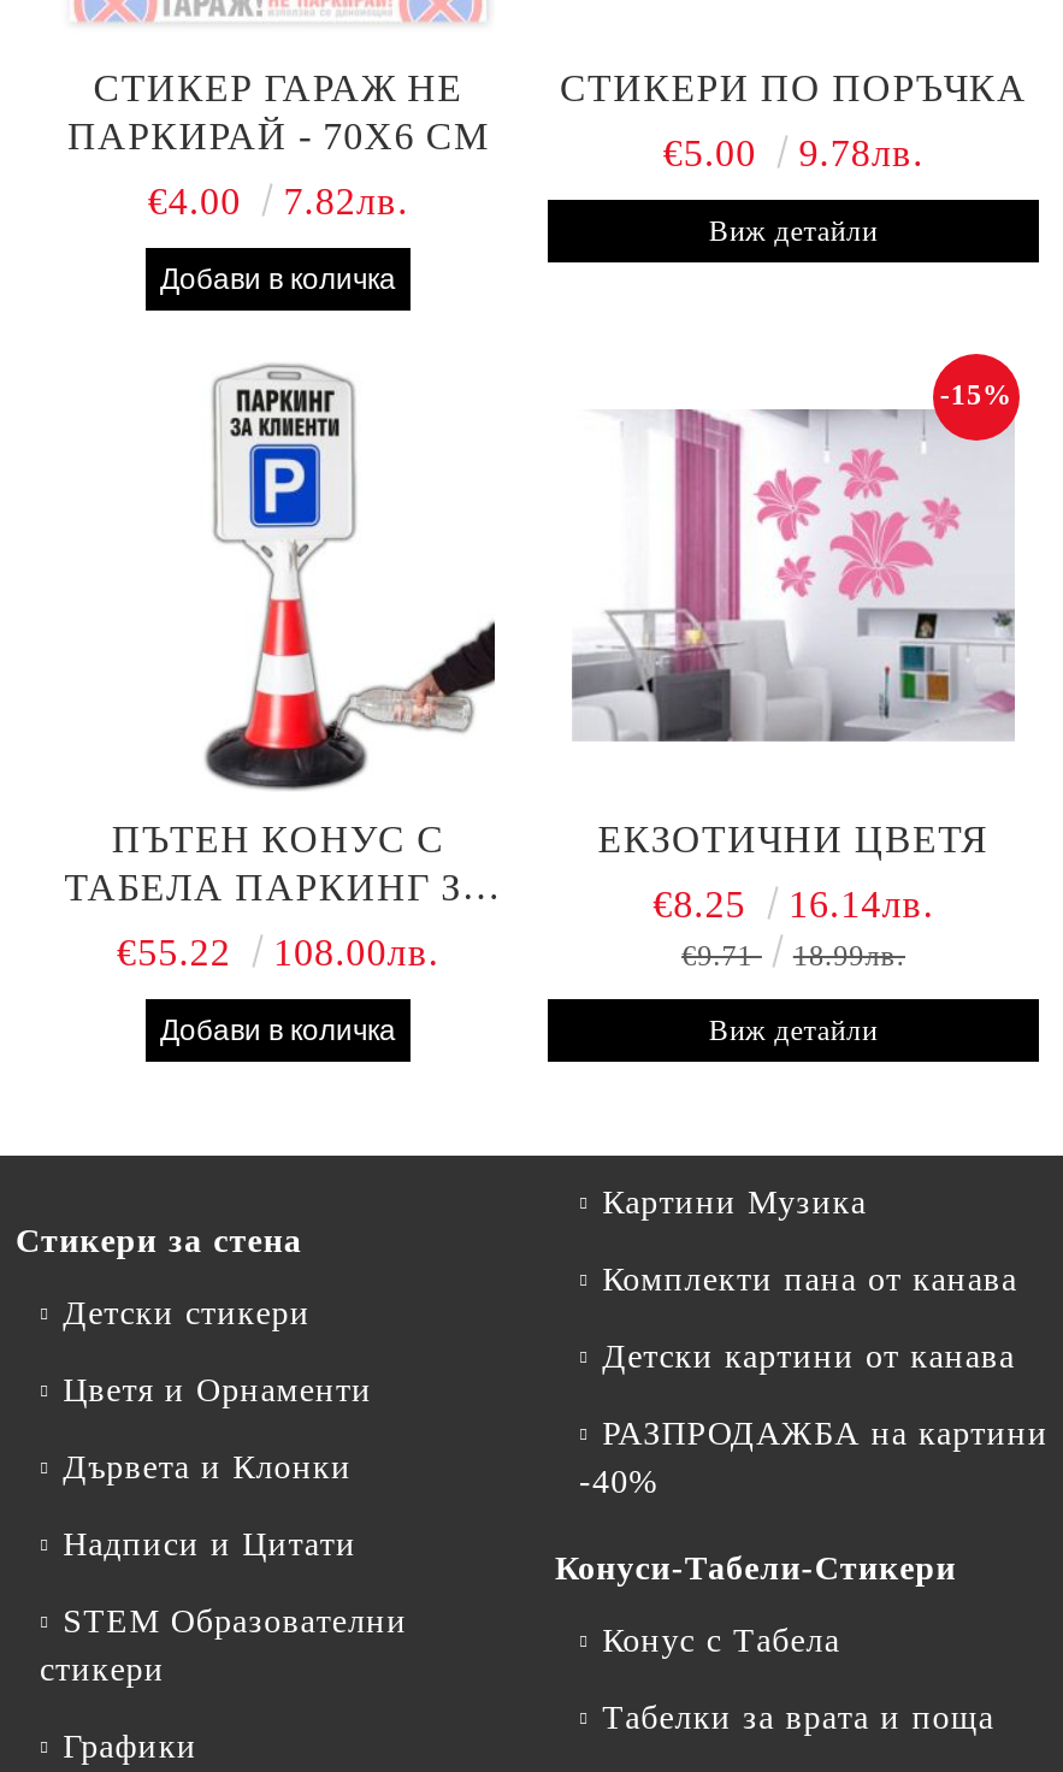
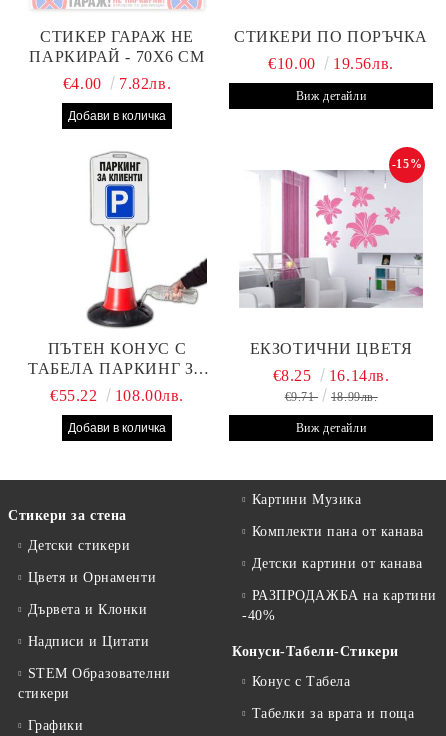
[663,131,924,172] €5.00 | 9.78лв. -> [268,55,394,72] €10.00 | 19.56лв.

